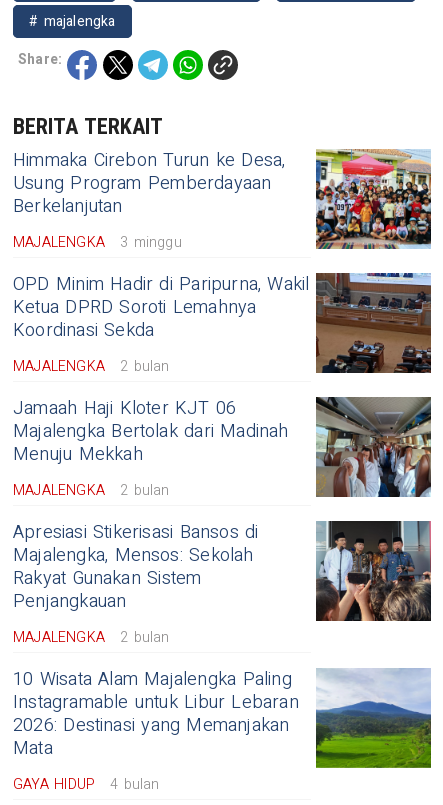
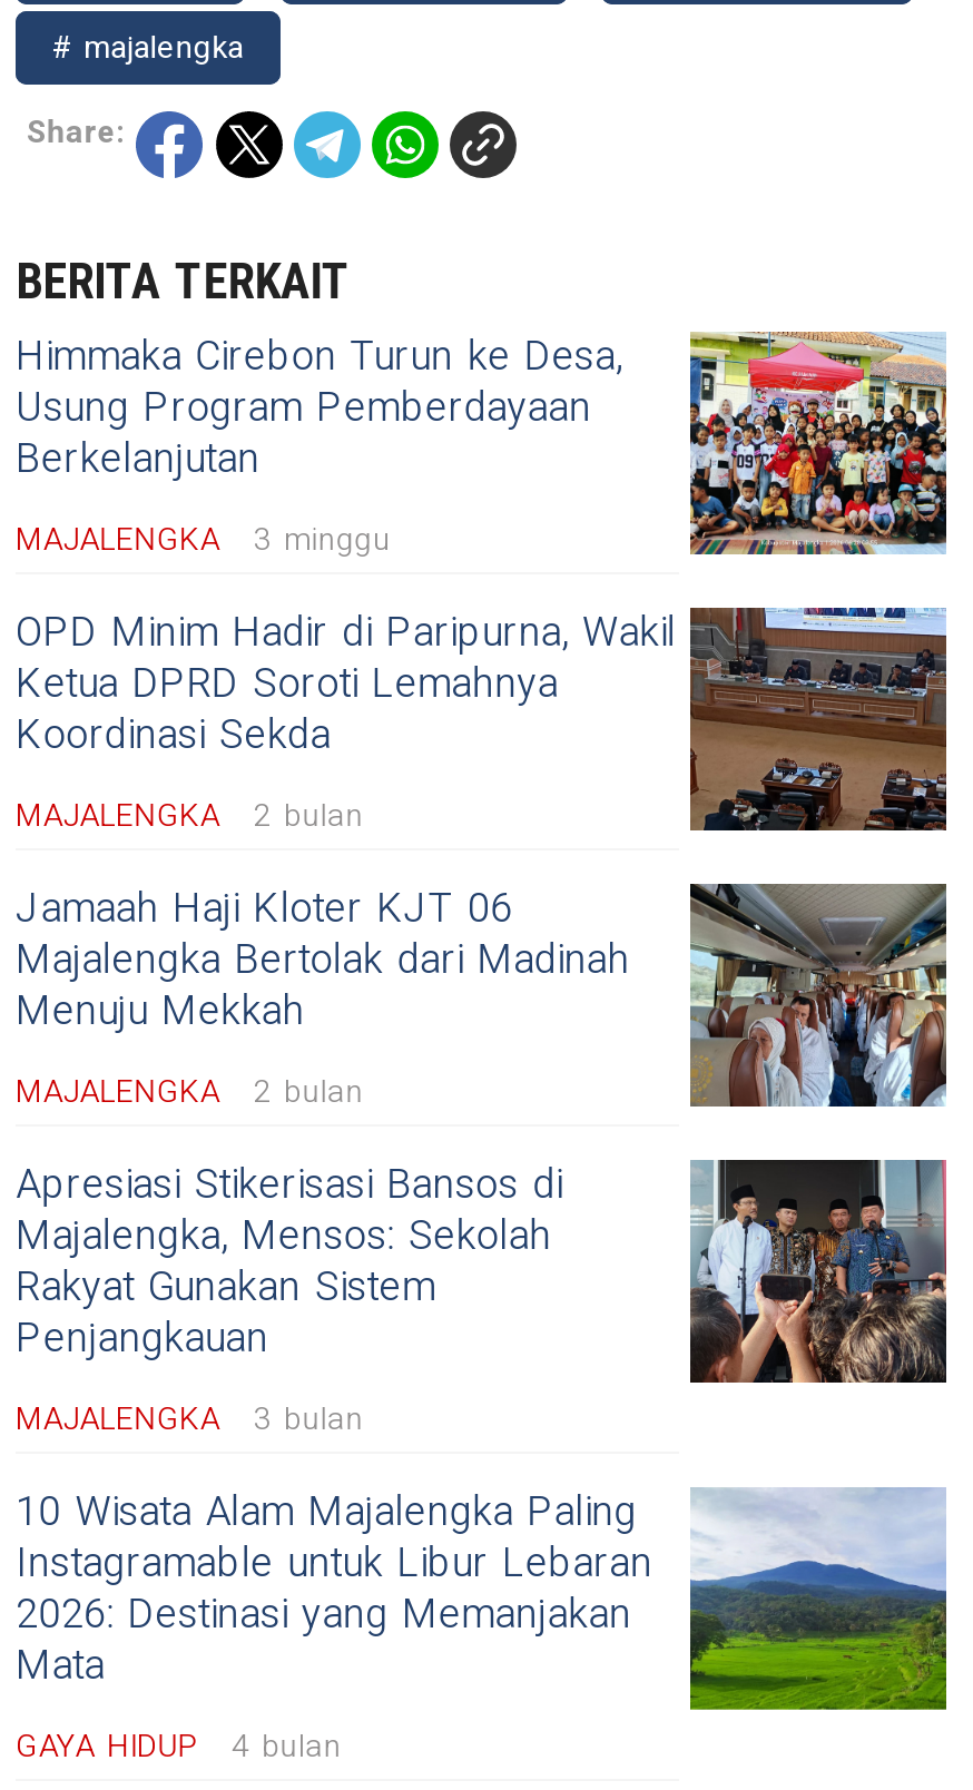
[13,626,169,647] MAJALENGKA 2 bulan -> [16,1395,364,1442] MAJALENGKA 3 bulan

